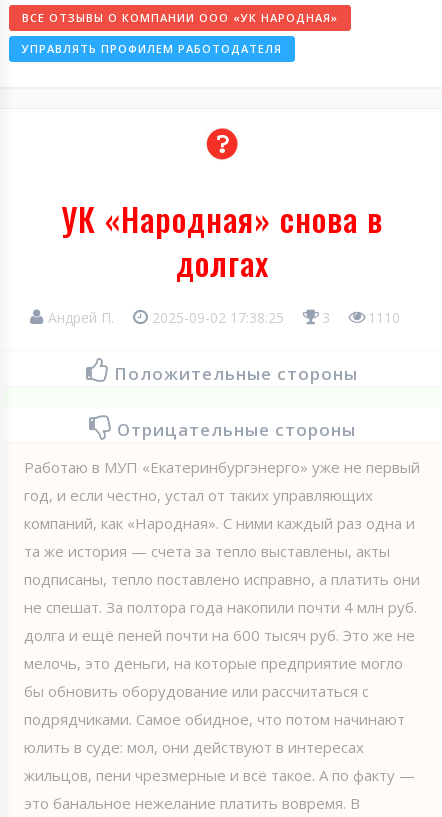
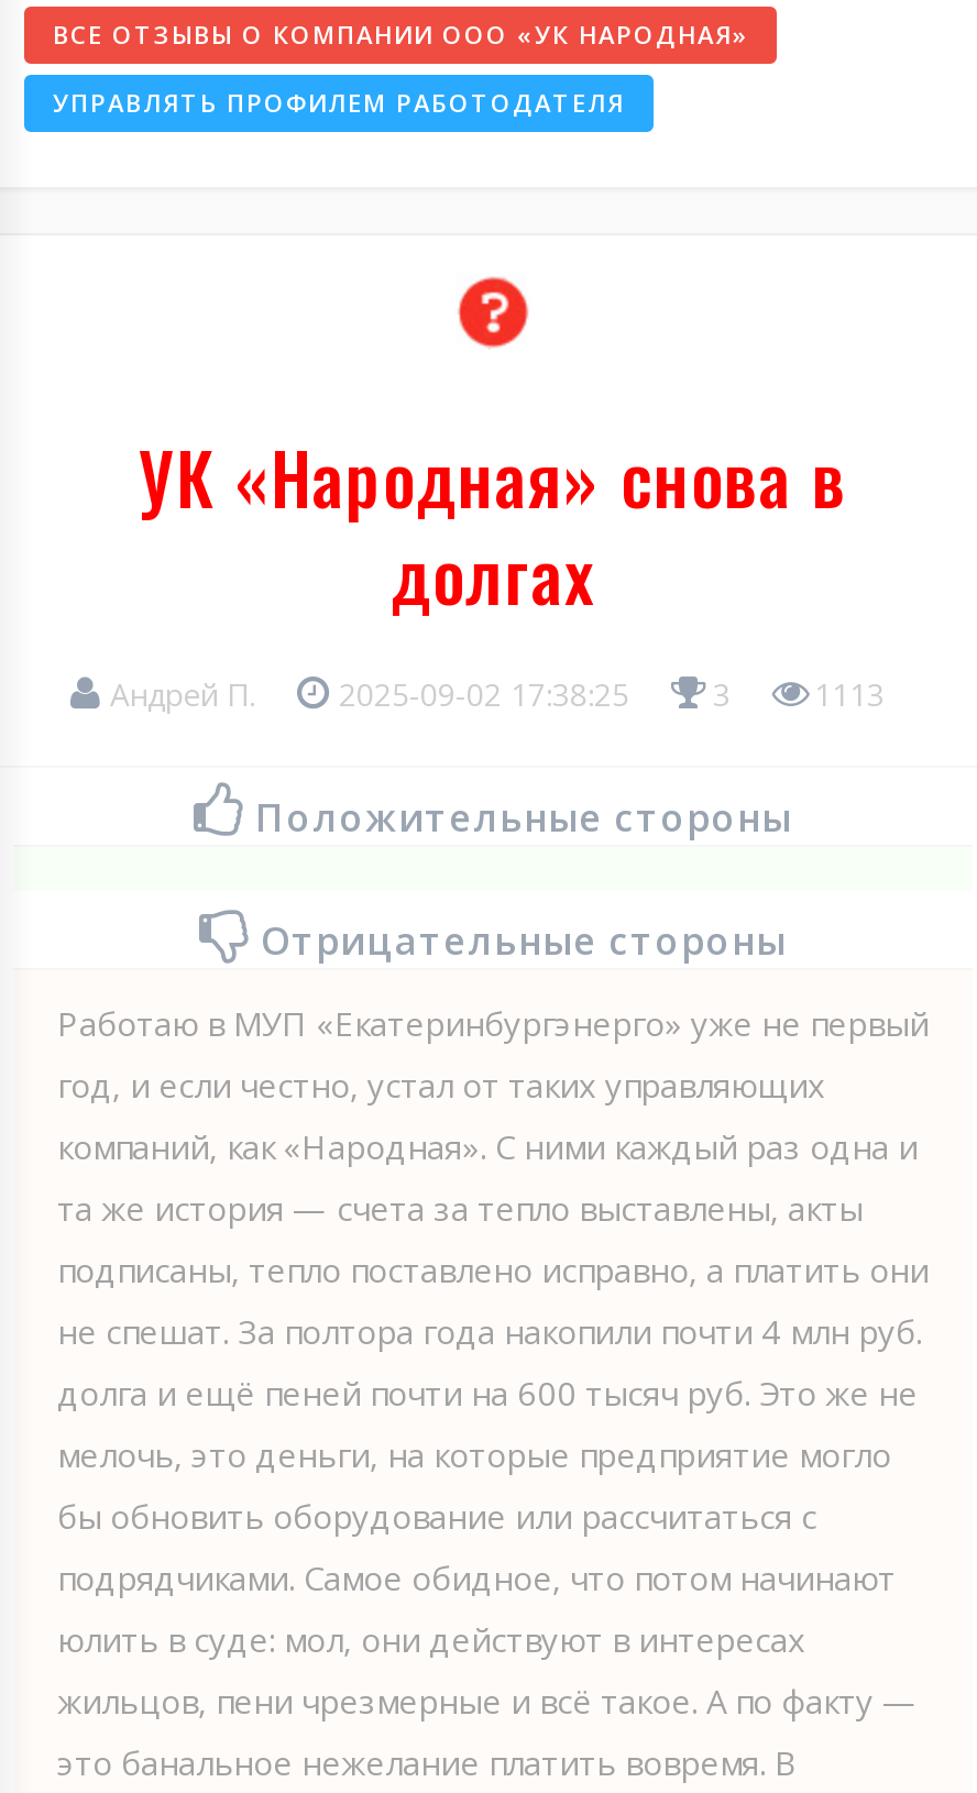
[44,308,400,327] Андрей П. 2025-09-02 17:38:25 3 1110 -> [101,673,885,715] Андрей П. 2025-09-02 17:38:25 3 1113

